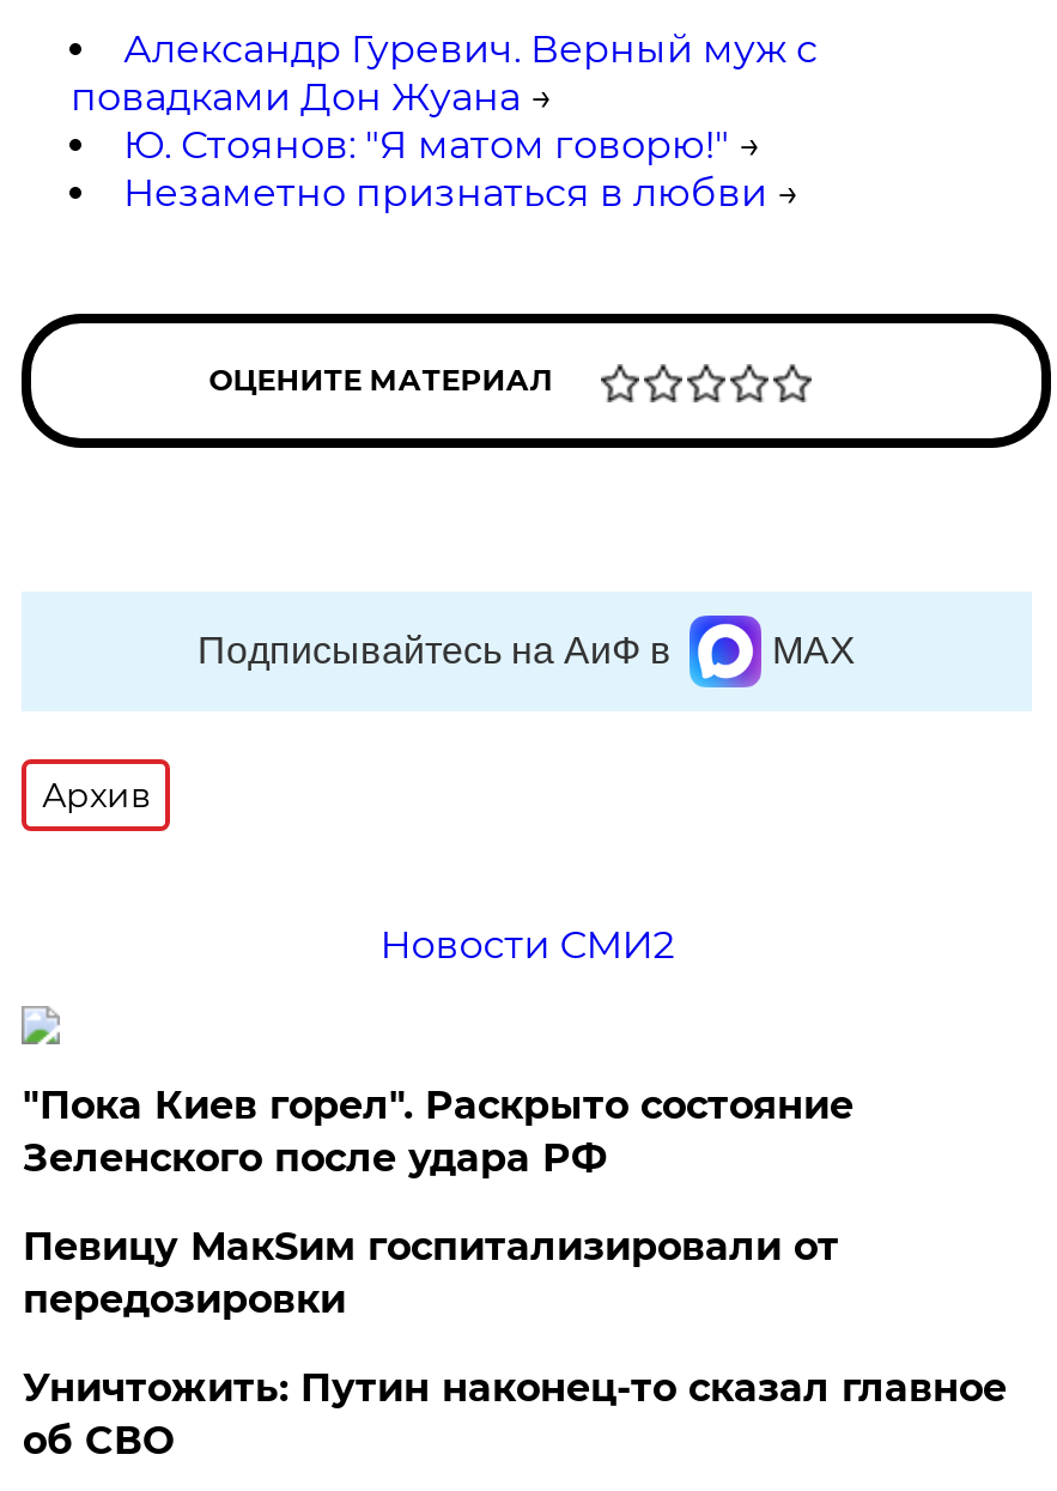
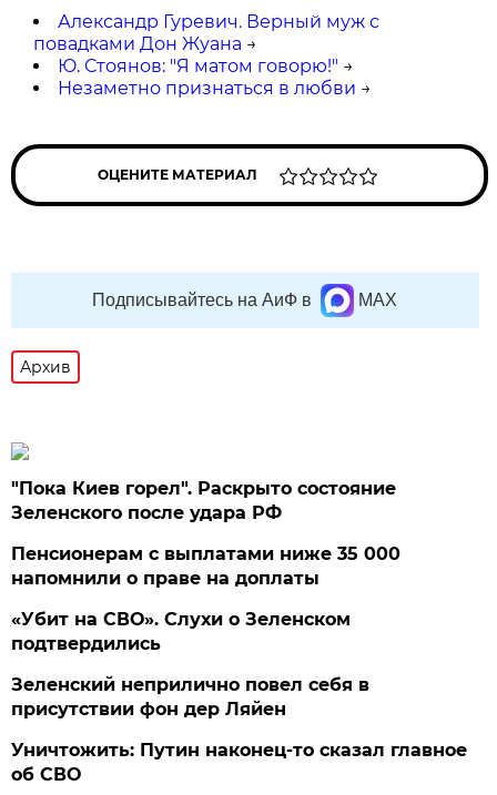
[380,922,674,968] Новости СМИ2 -> none
moved [23,1083,853,1181] -> [12,478,396,523]: "Пока Киев горел". Раскрыто состояние | Зеленского после удара РФ
[23,1224,839,1322] Певицу МакSим госпитализировали от | передозировки -> [12,543,401,720] Пенсионерам с выплатами ниже 35 000 | напомнили о праве на доплаты | «Убит на СВО». Слухи о Зеленском | подтвердились | Зеленский неприлично повел cебя в | присутствии фон дер Ляйен

